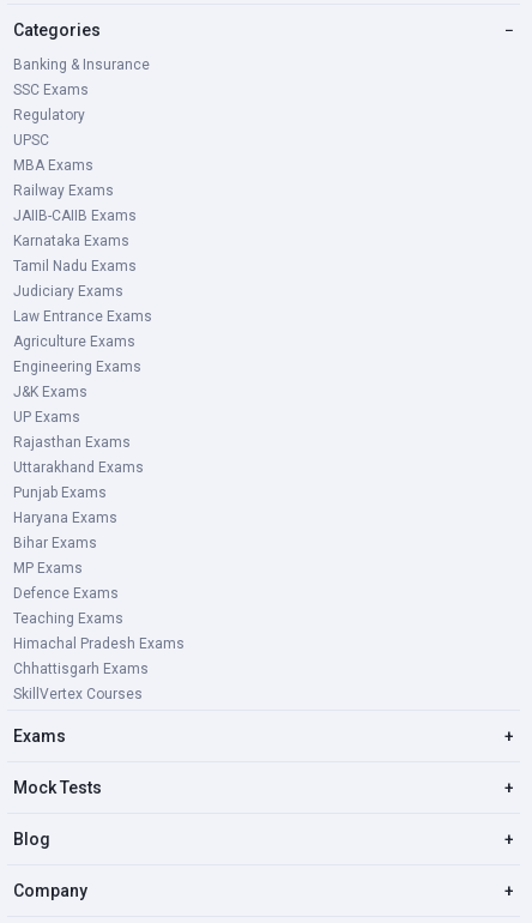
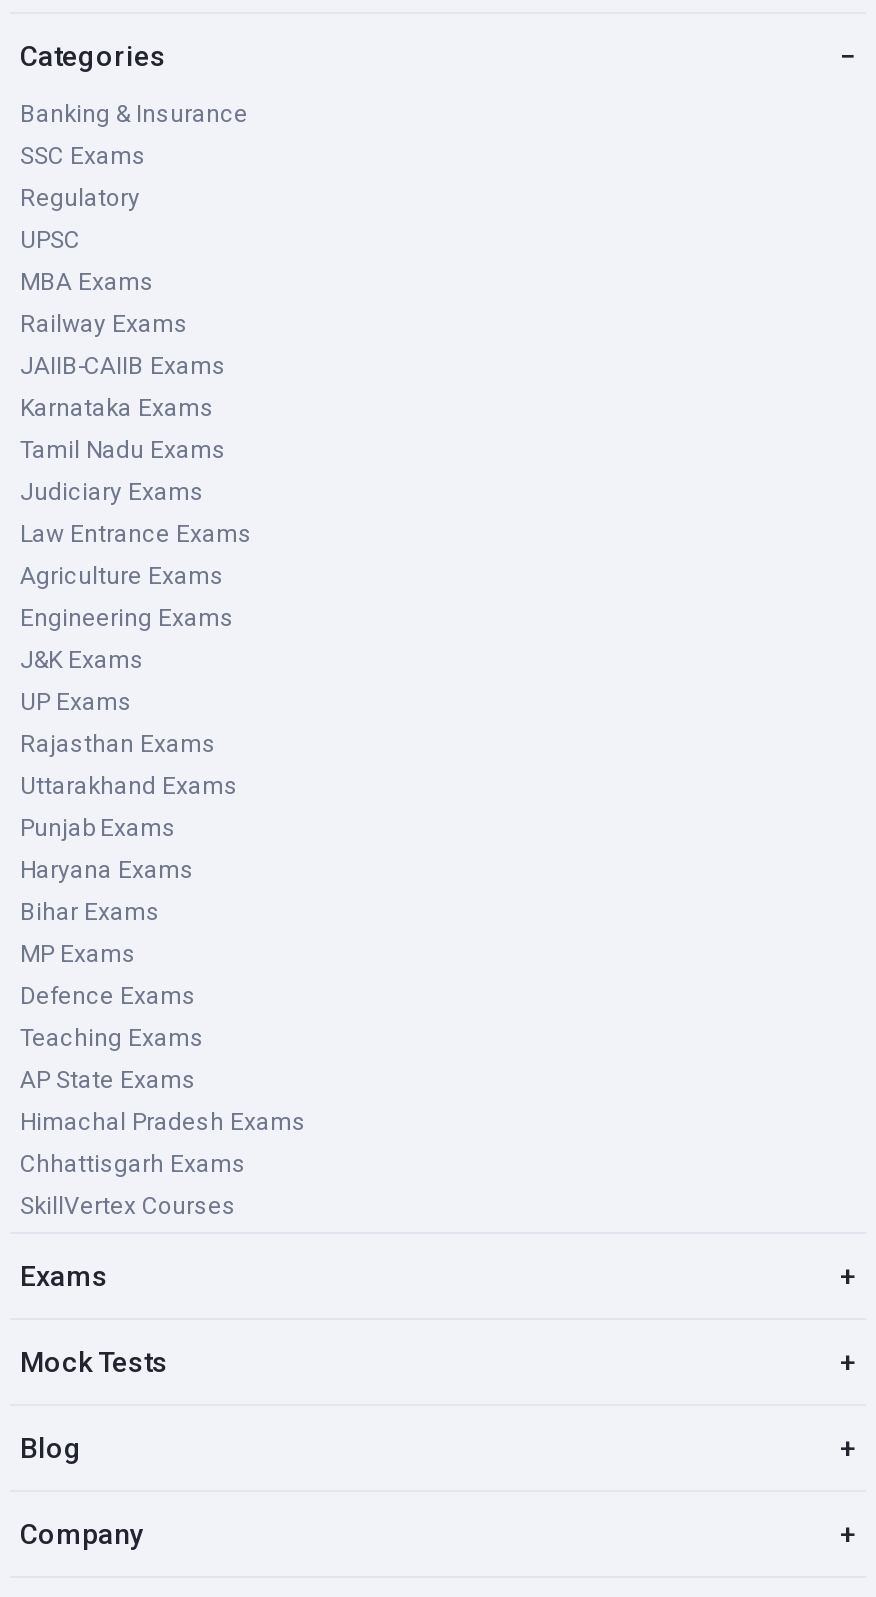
none -> [20,1066,196,1094] AP State Exams

